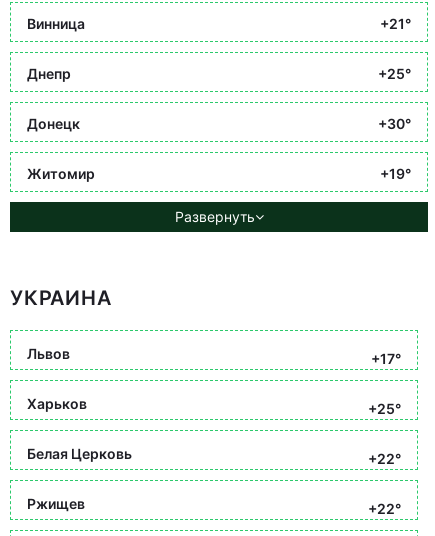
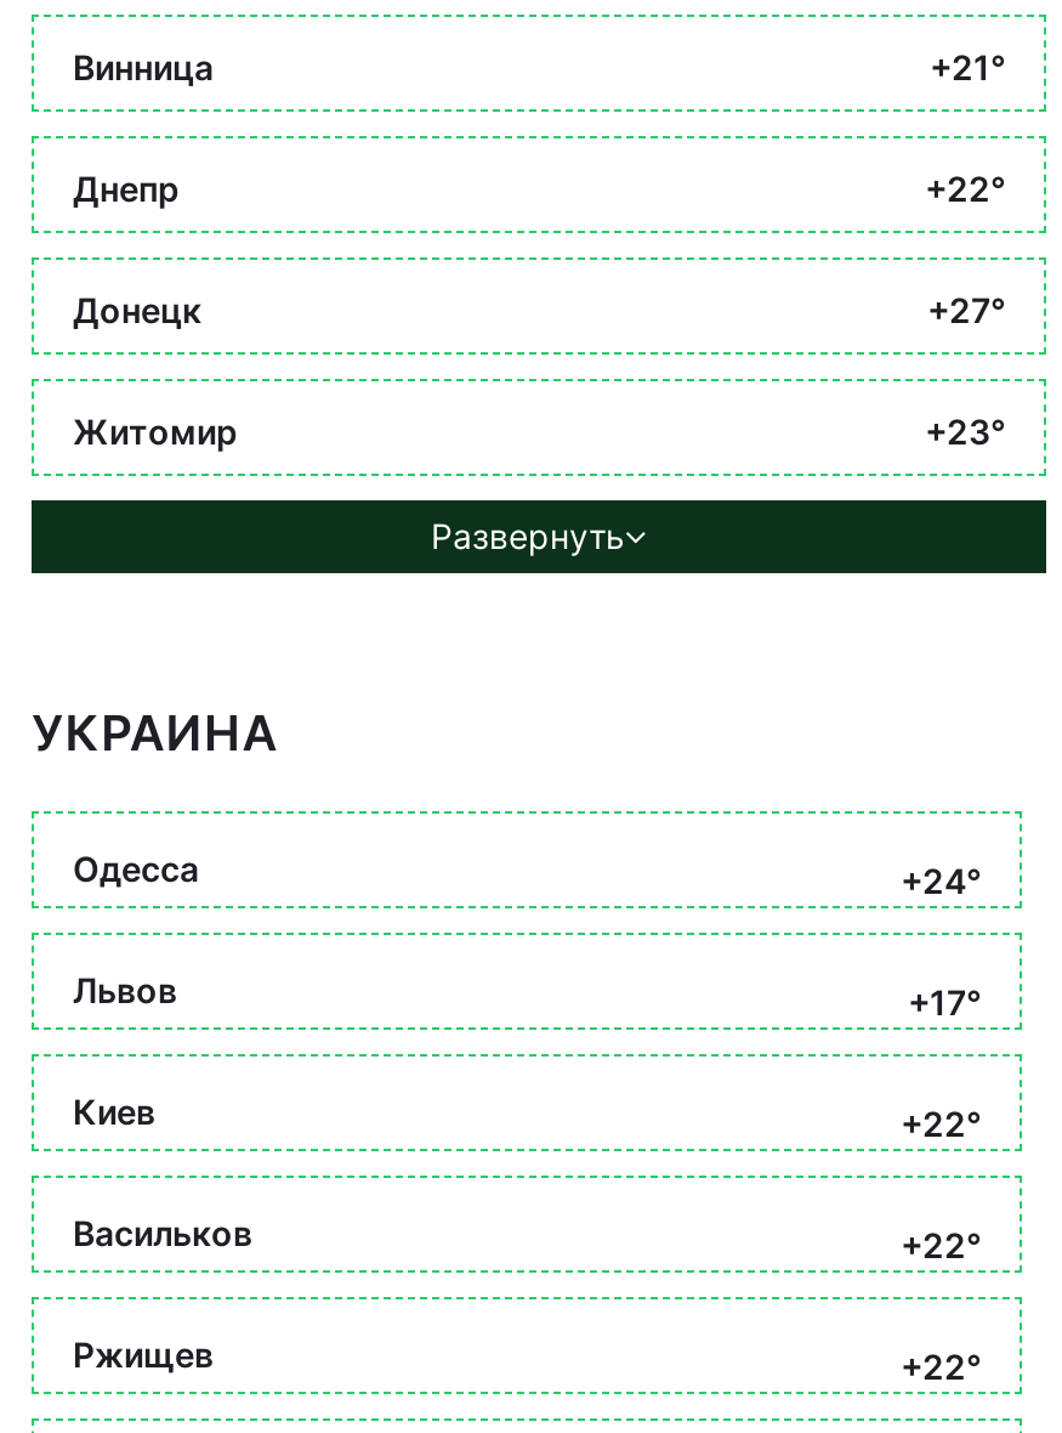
[378,64,411,81] +25° -> [925,166,1005,208] +22°
[378,114,411,131] +30° -> [927,288,1005,329] +27°
[380,164,411,181] +19° -> [925,409,1005,451] +23°
none -> [73,846,981,901] Одесса | +24°
[27,394,401,417] Харьков | +25° -> [73,1089,981,1144] Киев | +22°
[27,444,132,461] Белая Церковь -> [73,1211,252,1252] Васильков

